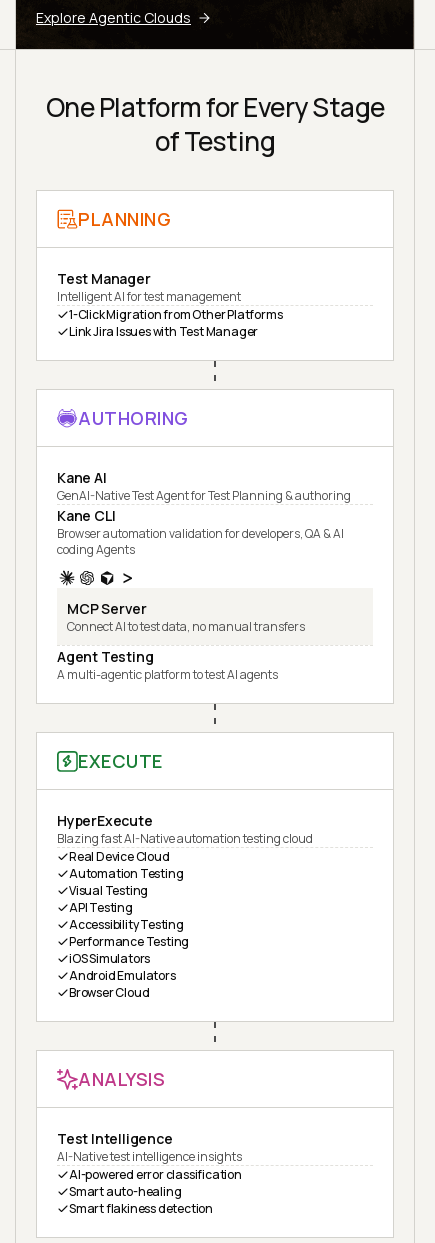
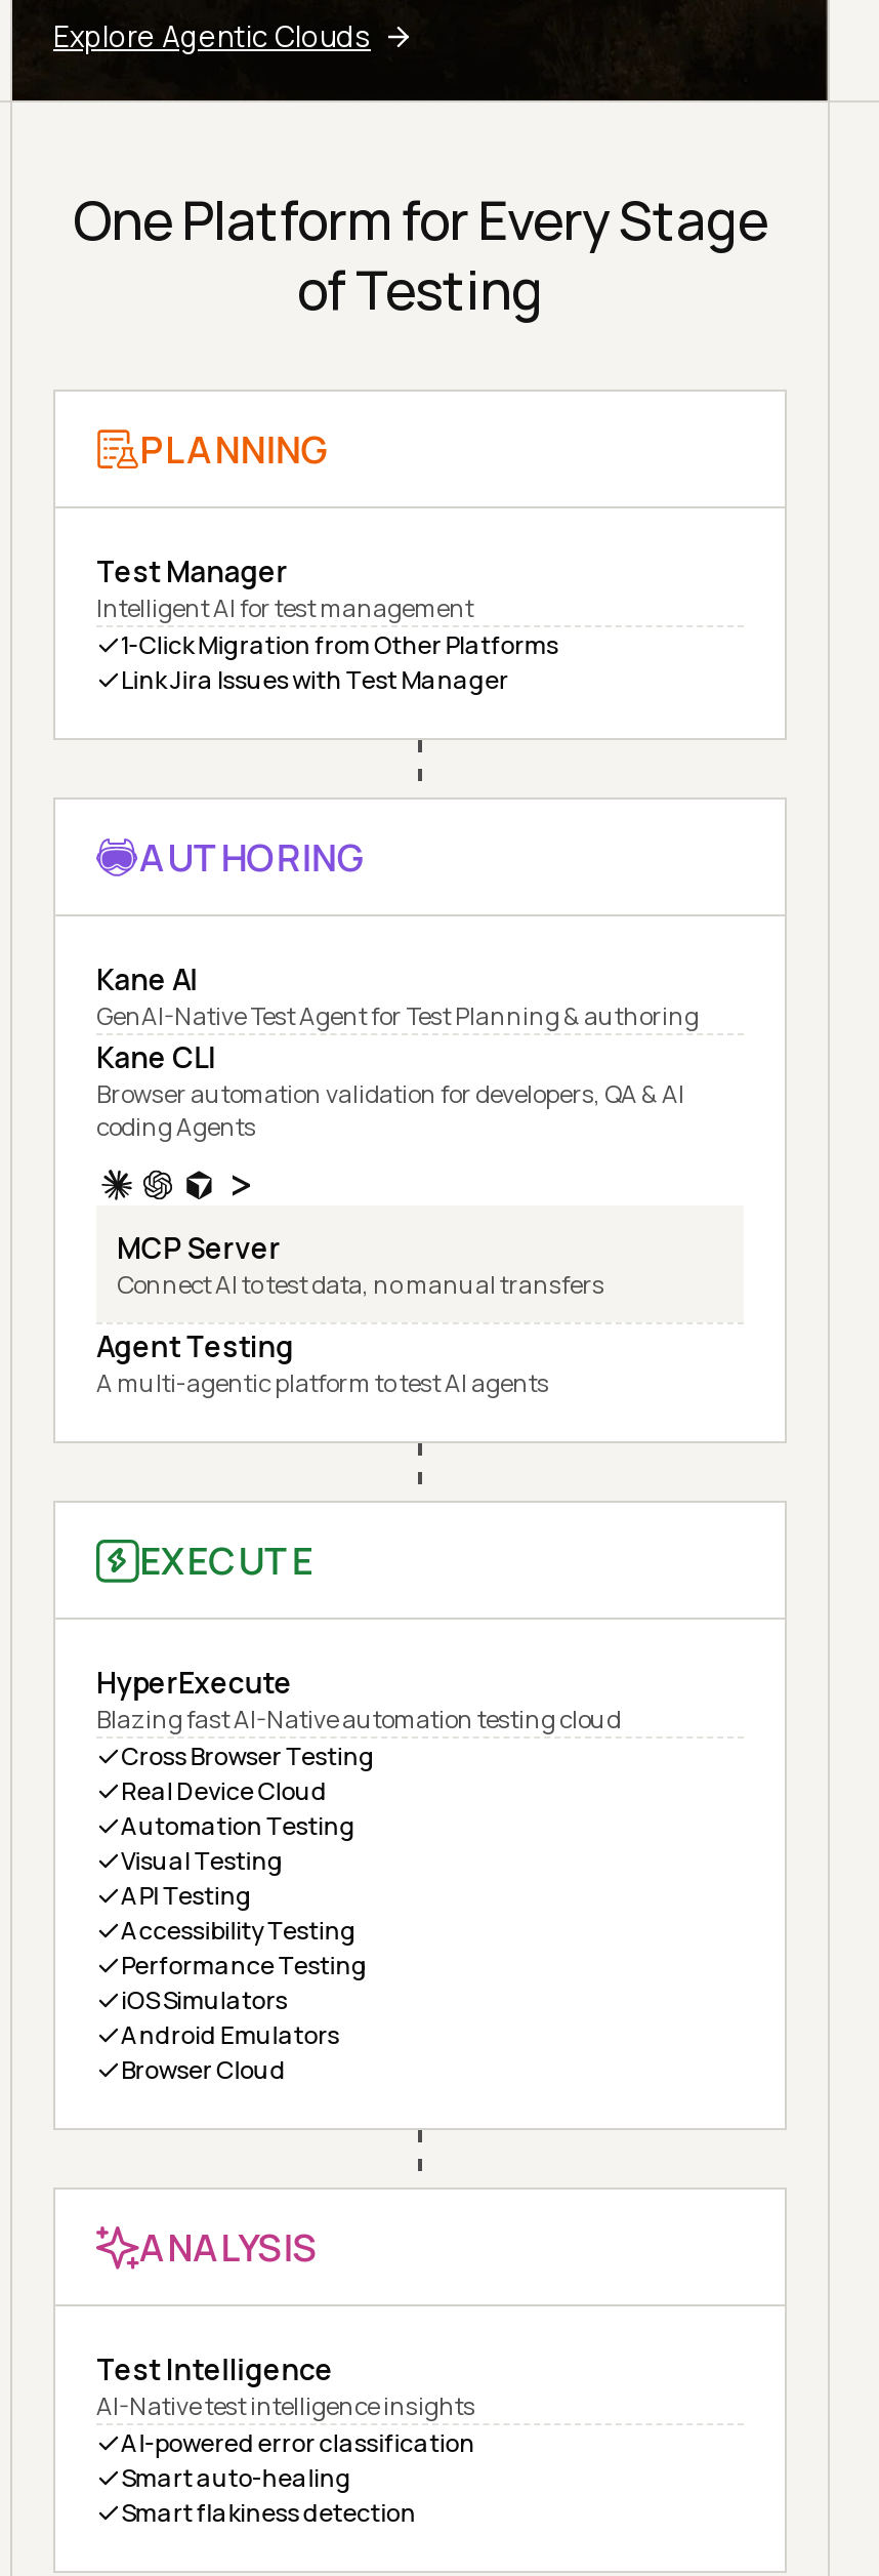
none -> [121,1739,375,1774] Cross Browser Testing

